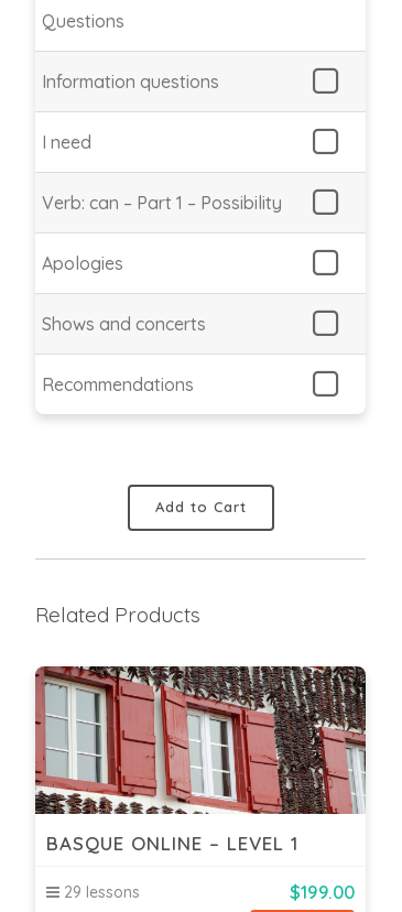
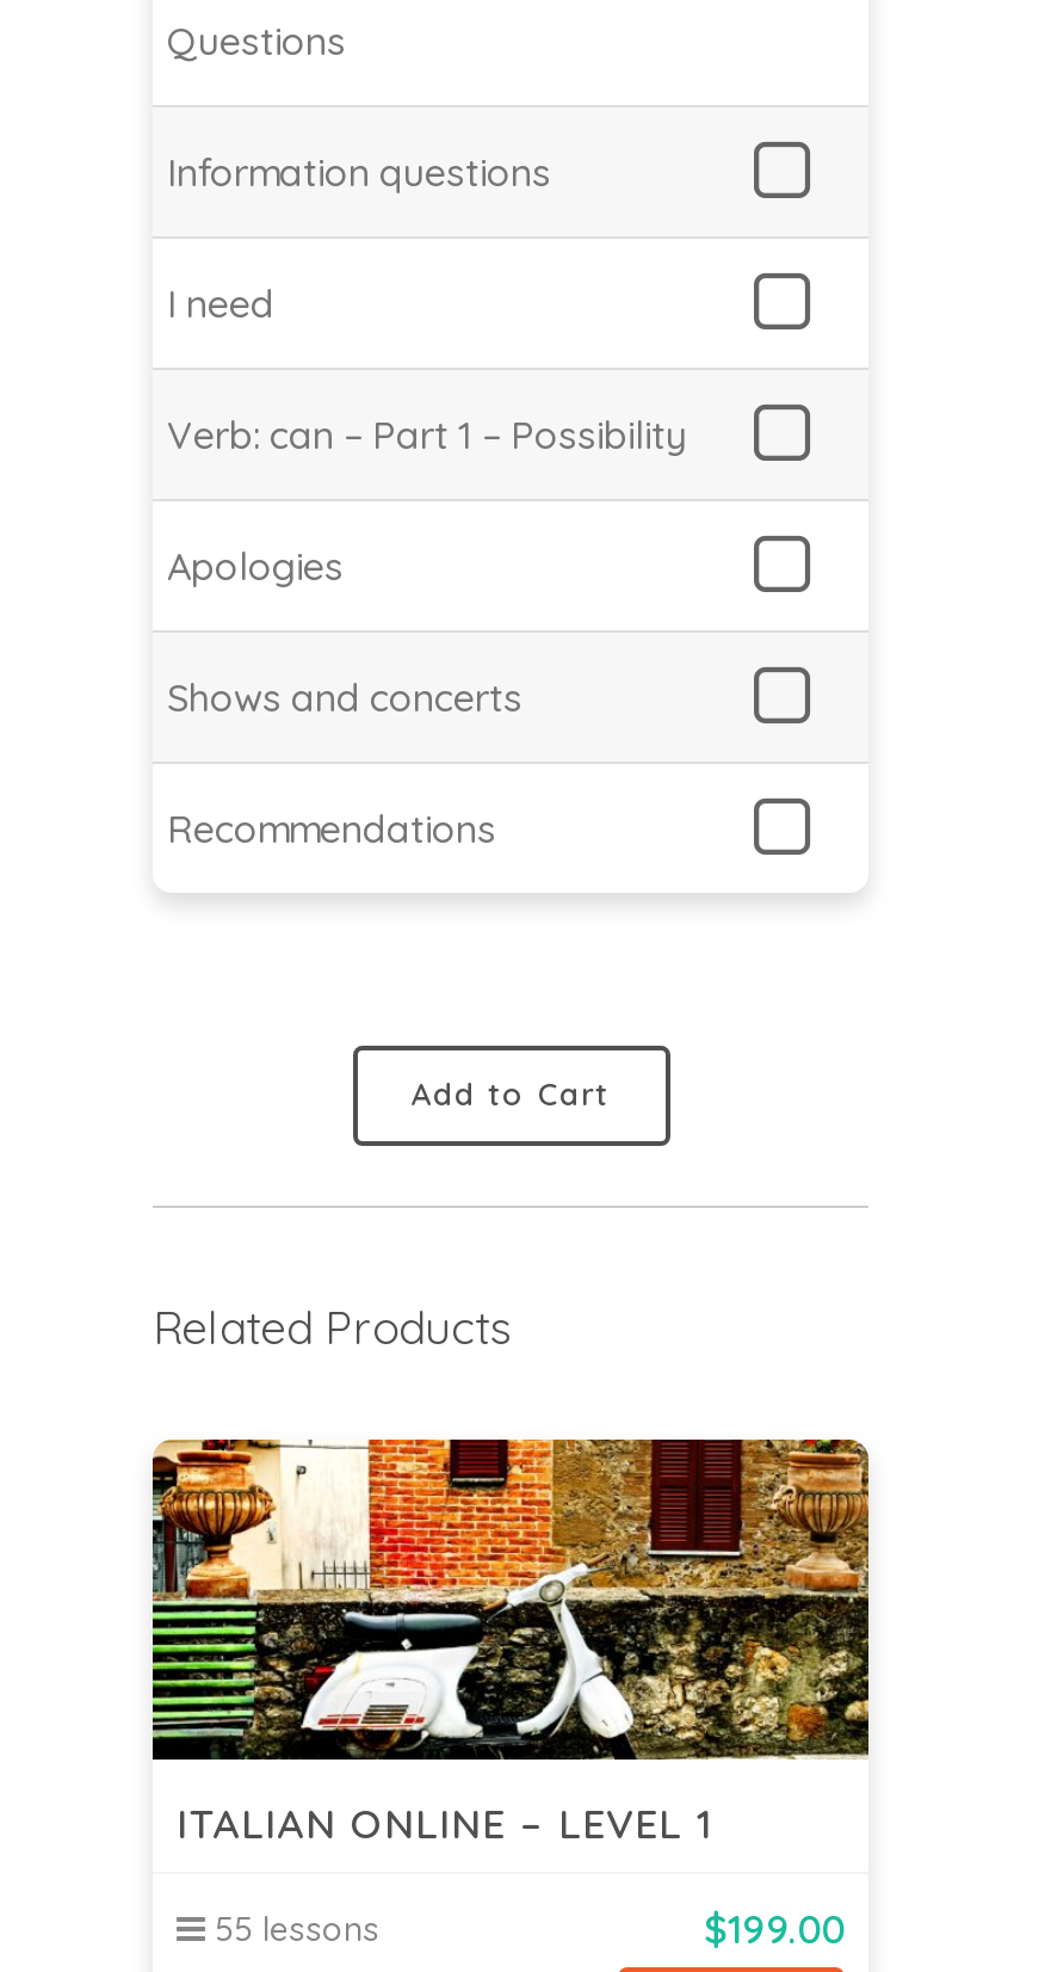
[34,665,367,855] [image] | BASQUE ONLINE – LEVEL 1 -> [150,1437,871,1847] [image] | ITALIAN ONLINE – LEVEL 1
[59,883,140,902] 29 lessons -> [205,1908,379,1951] 55 lessons

